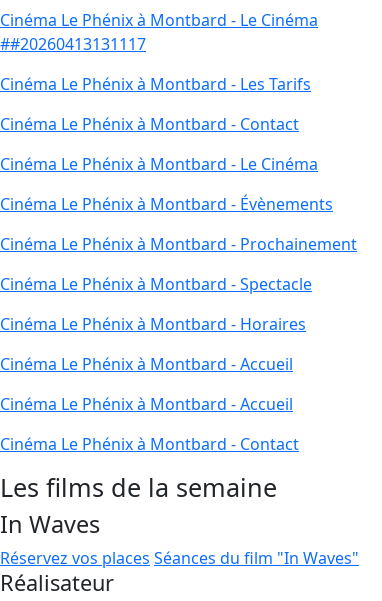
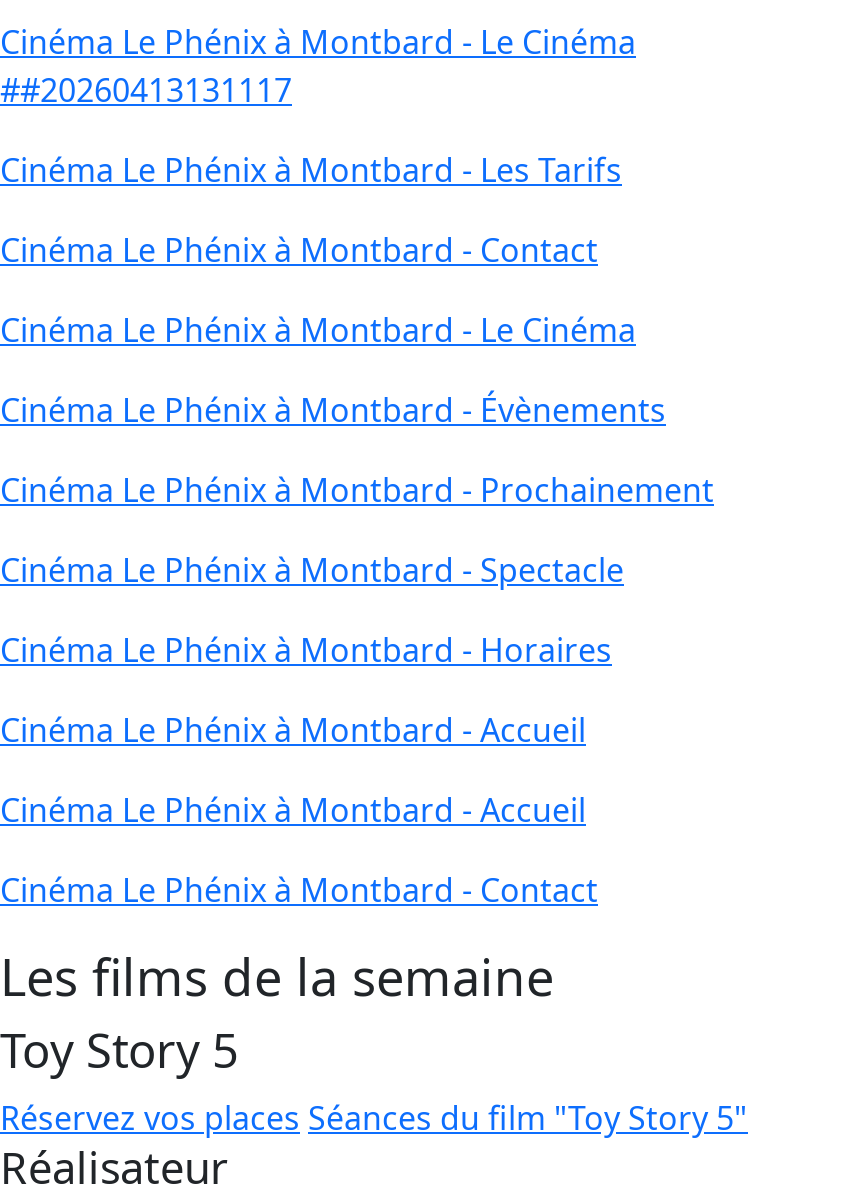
[0,508,359,569] In Waves | Réservez vos places Séances du film "In Waves" -> [0,1018,748,1140] Toy Story 5 | Réservez vos places Séances du film "Toy Story 5"

